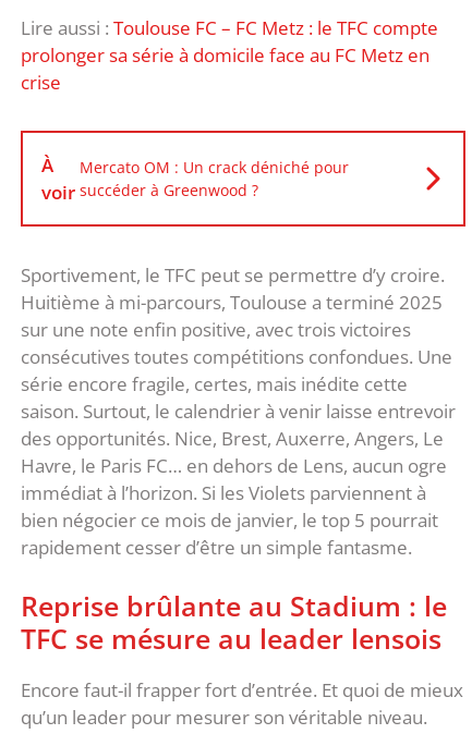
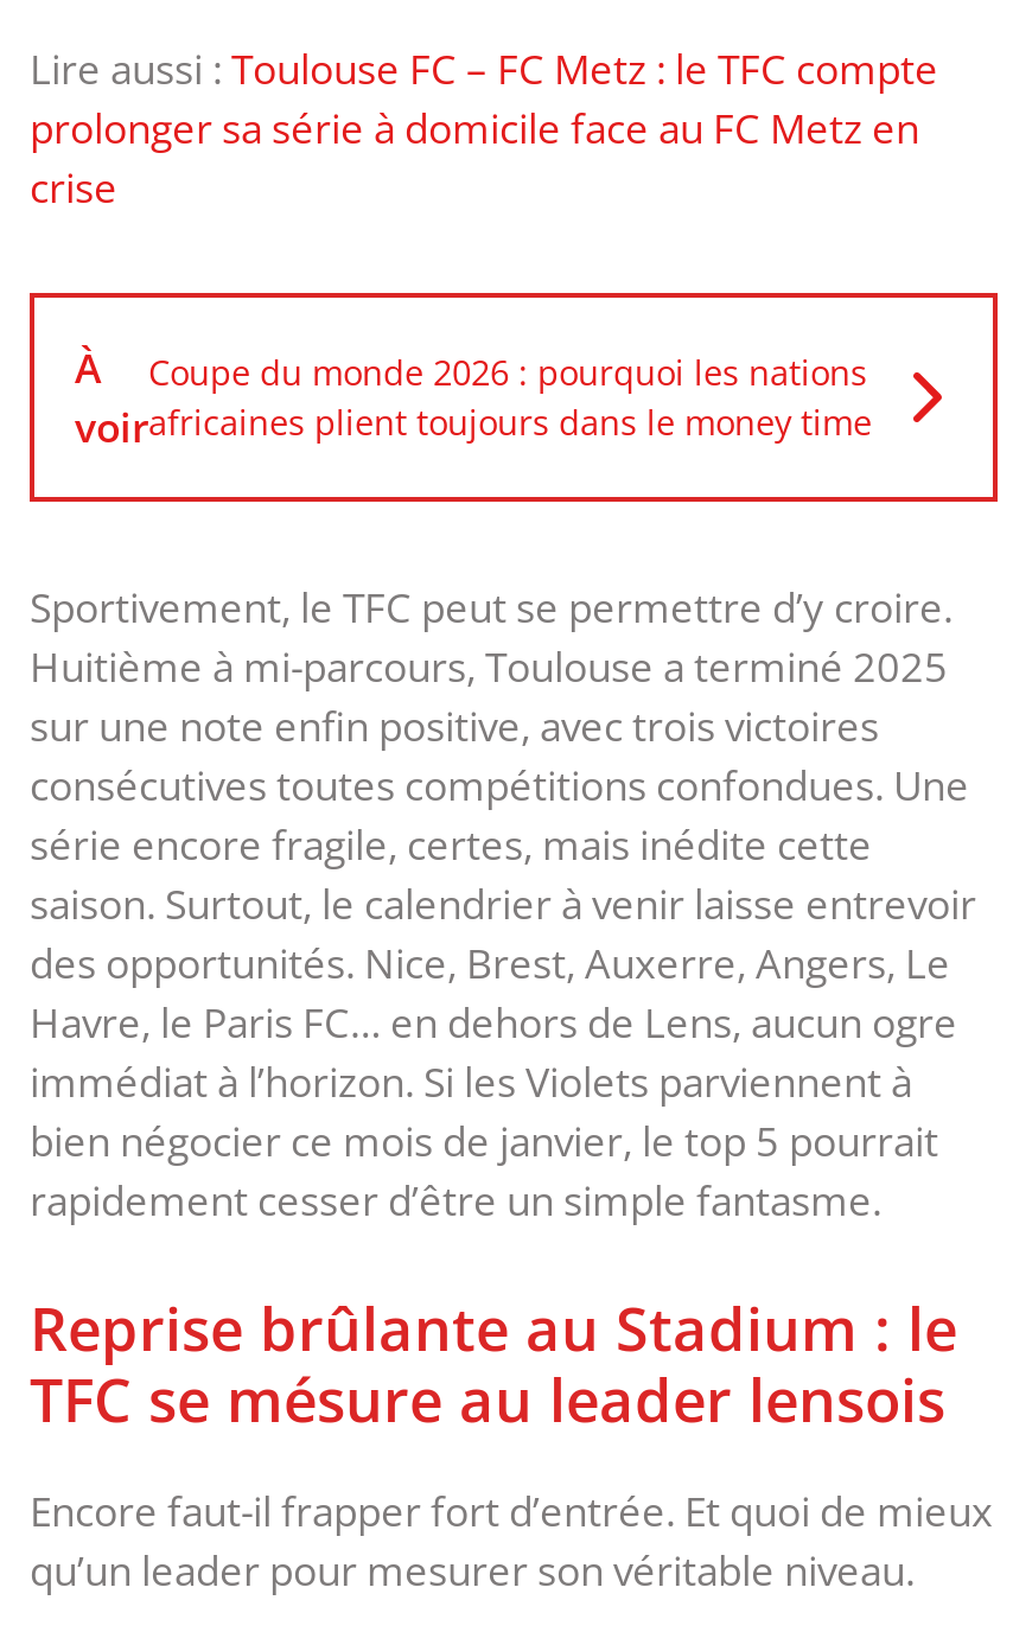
[79,157,348,200] Mercato OM : Un crack déniché pour | succéder à Greenwood ? -> [148,350,872,445] Coupe du monde 2026 : pourquoi les nations | africaines plient toujours dans le money time

